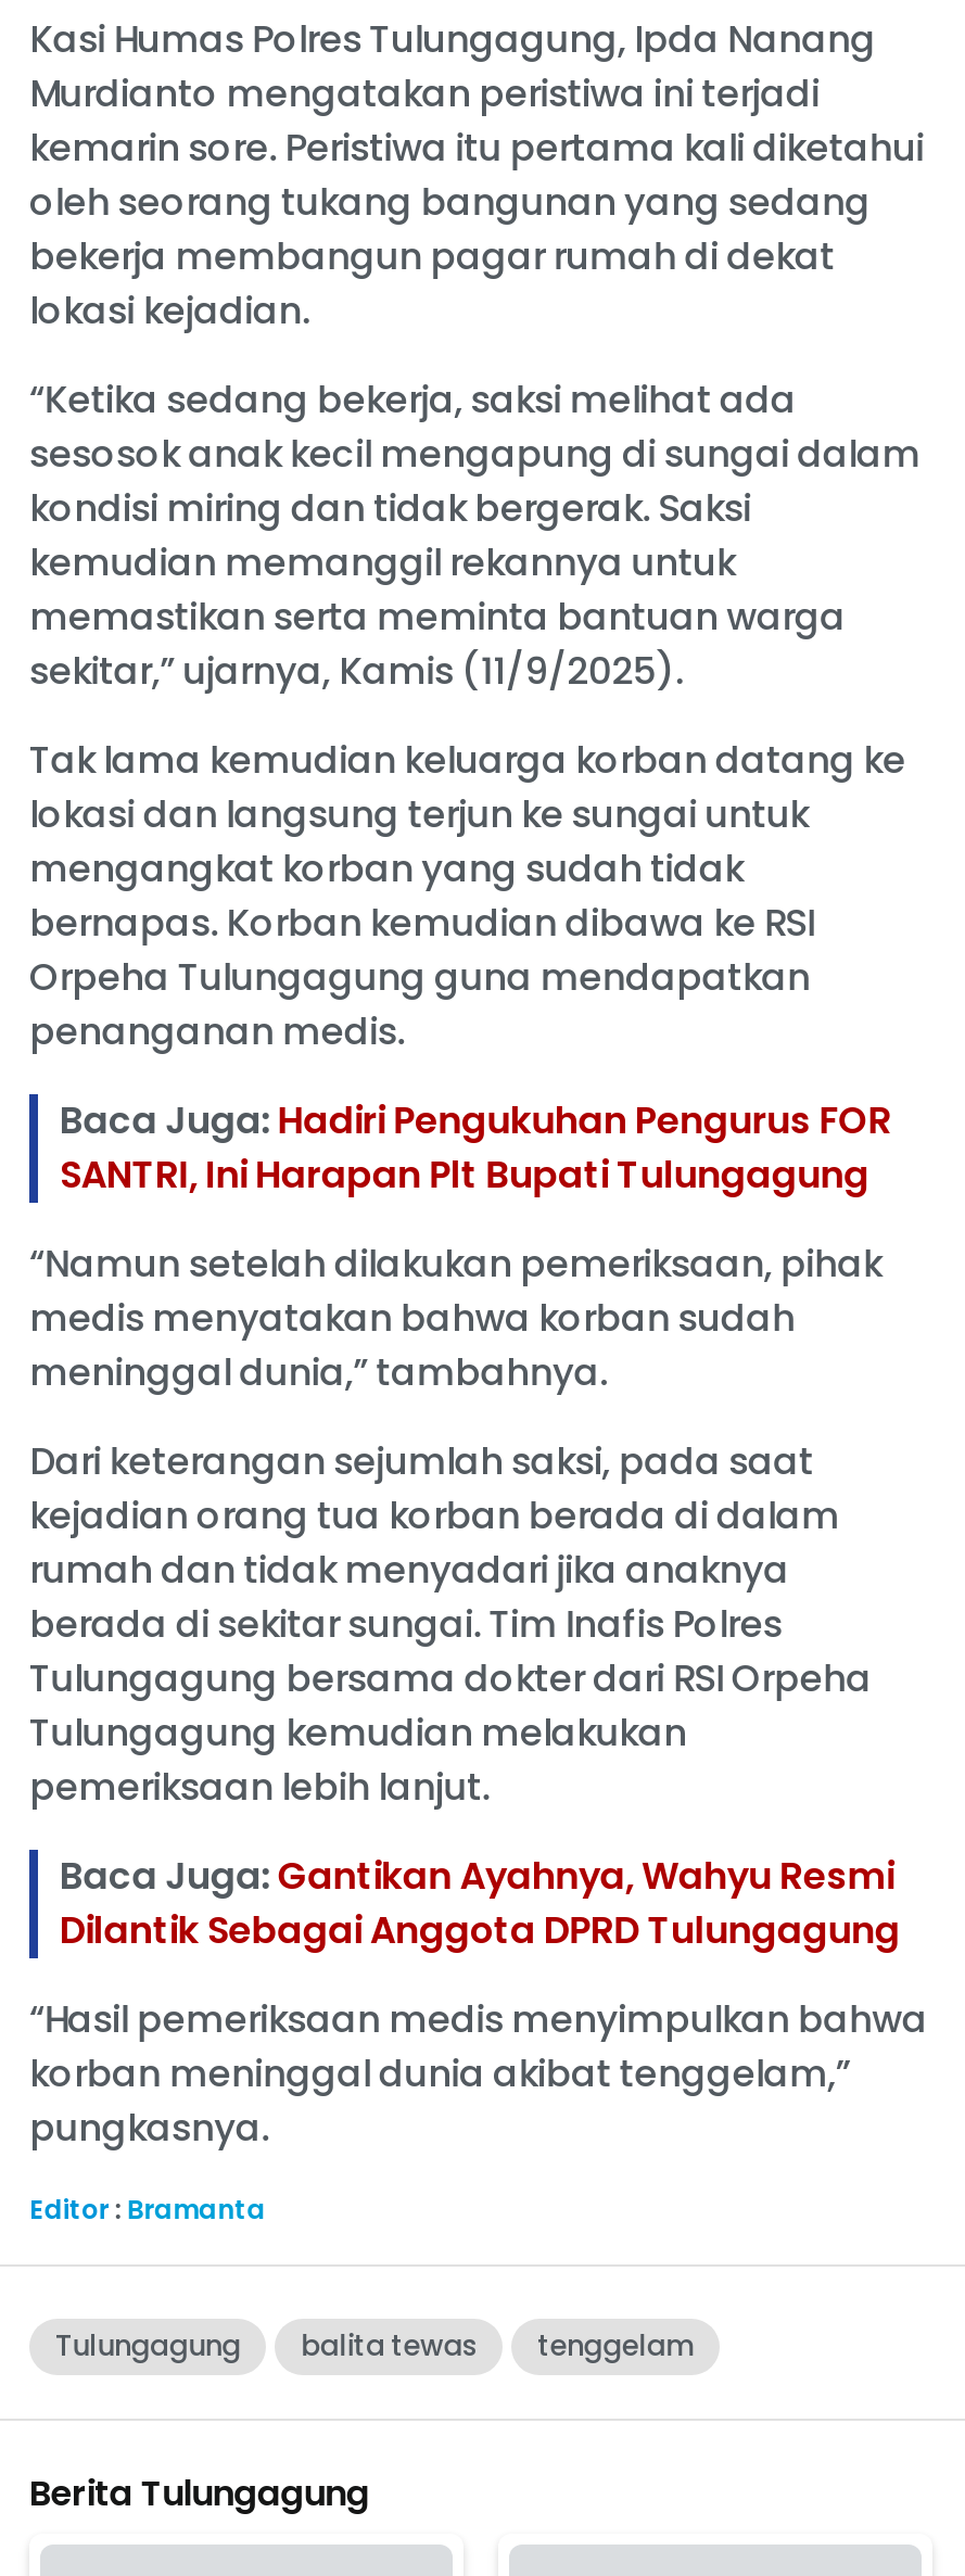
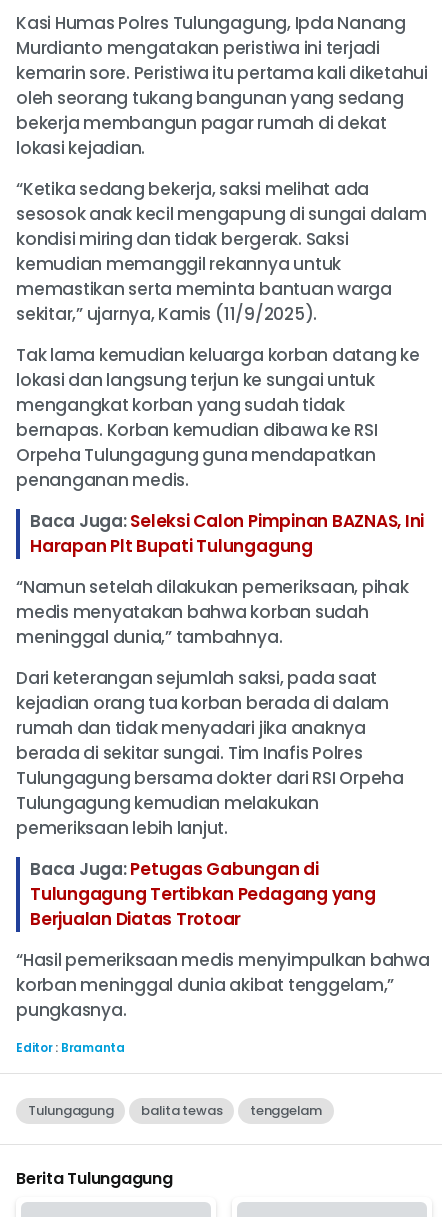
[60,1094,892,1200] Baca Juga: Hadiri Pengukuhan Pengurus FOR | SANTRI, Ini Harapan Plt Bupati Tulungagung -> [30,509,424,558] Baca Juga: Seleksi Calon Pimpinan BAZNAS, Ini | Harapan Plt Bupati Tulungagung
[60,1849,900,1956] Baca Juga: Gantikan Ayahnya, Wahyu Resmi | Dilantik Sebagai Anggota DPRD Tulungagung -> [30,857,376,931] Baca Juga: Petugas Gabungan di | Tulungagung Tertibkan Pedagang yang | Berjualan Diatas Trotoar

